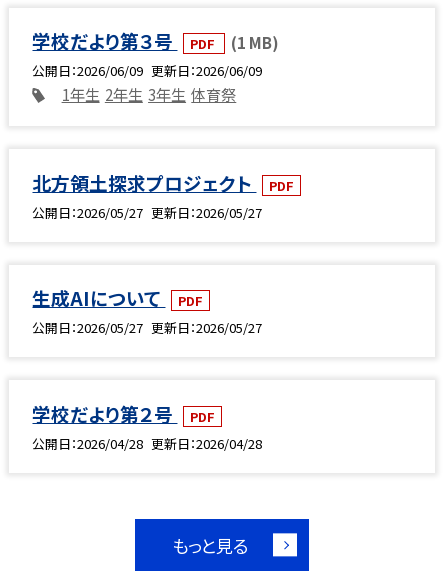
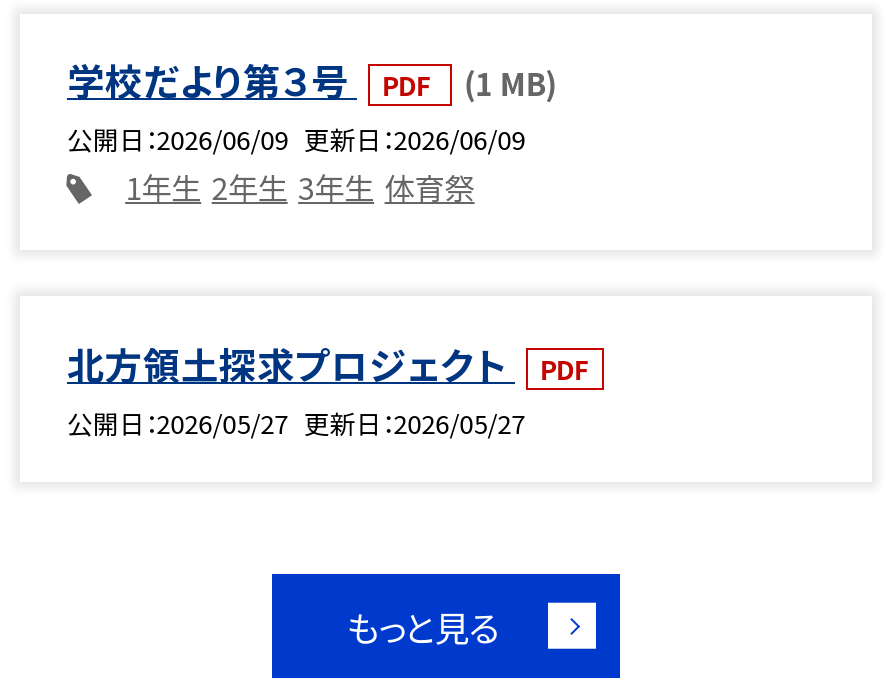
[32,284,262,453] 生成AIについて | PDF | 公開日 2026/05/27 更新日 2026/05/27 | 学校だより第２号 | PDF | 公開日 2026/04/28 更新日 2026/04/28 -> none

